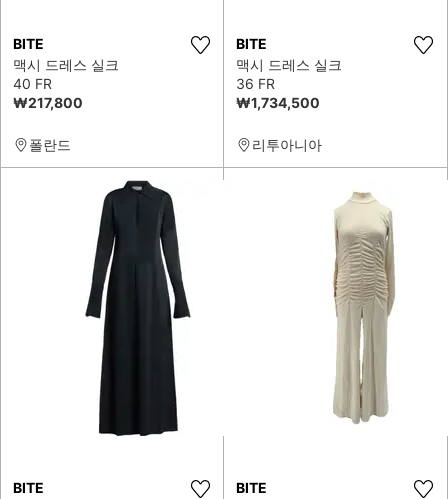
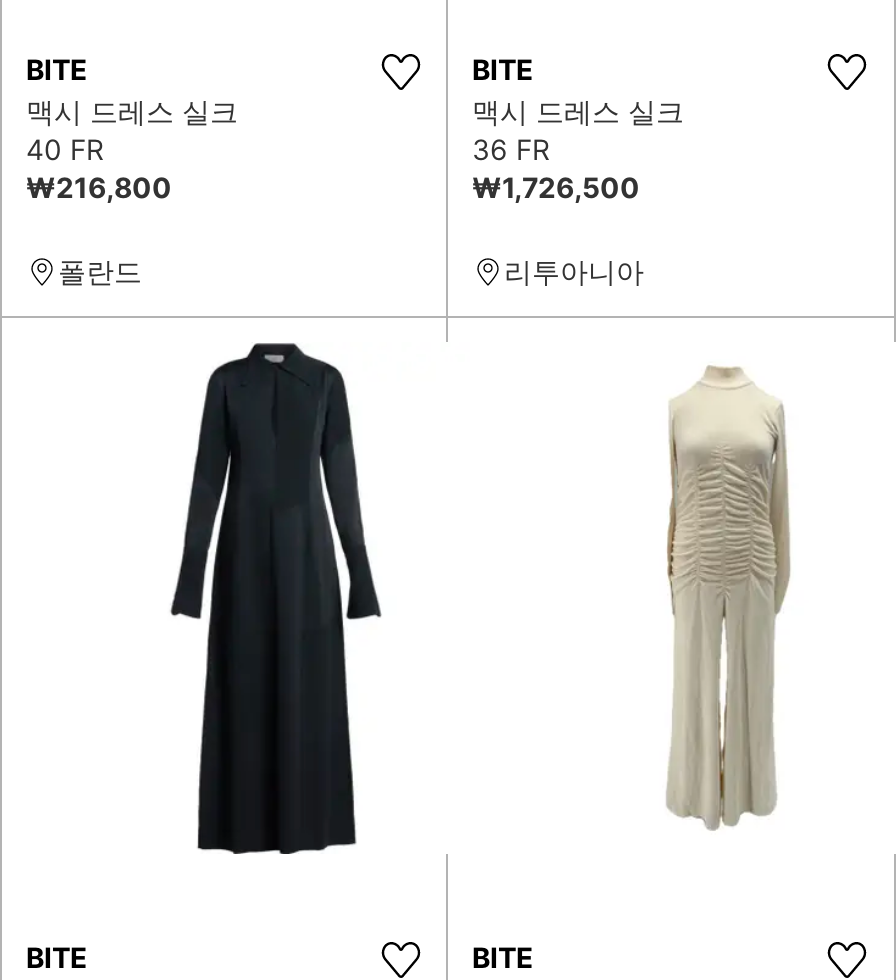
[13,94,83,111] ₩217,800 -> [26,171,172,205] ₩216,800
[236,94,320,111] ₩1,734,500 -> [472,171,640,205] ₩1,726,500

